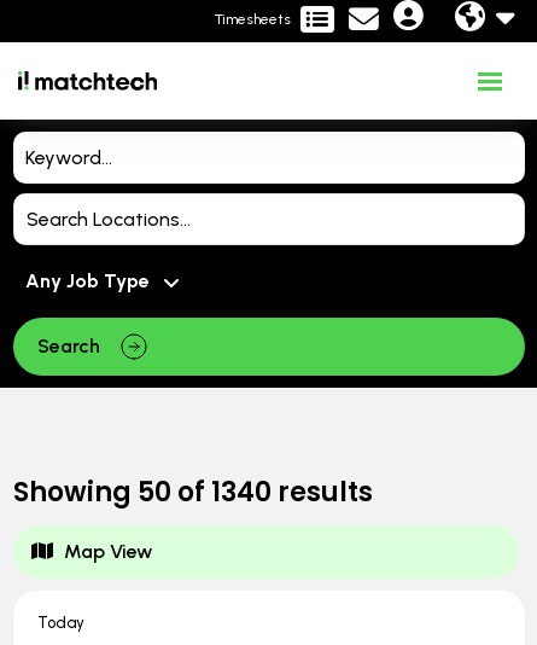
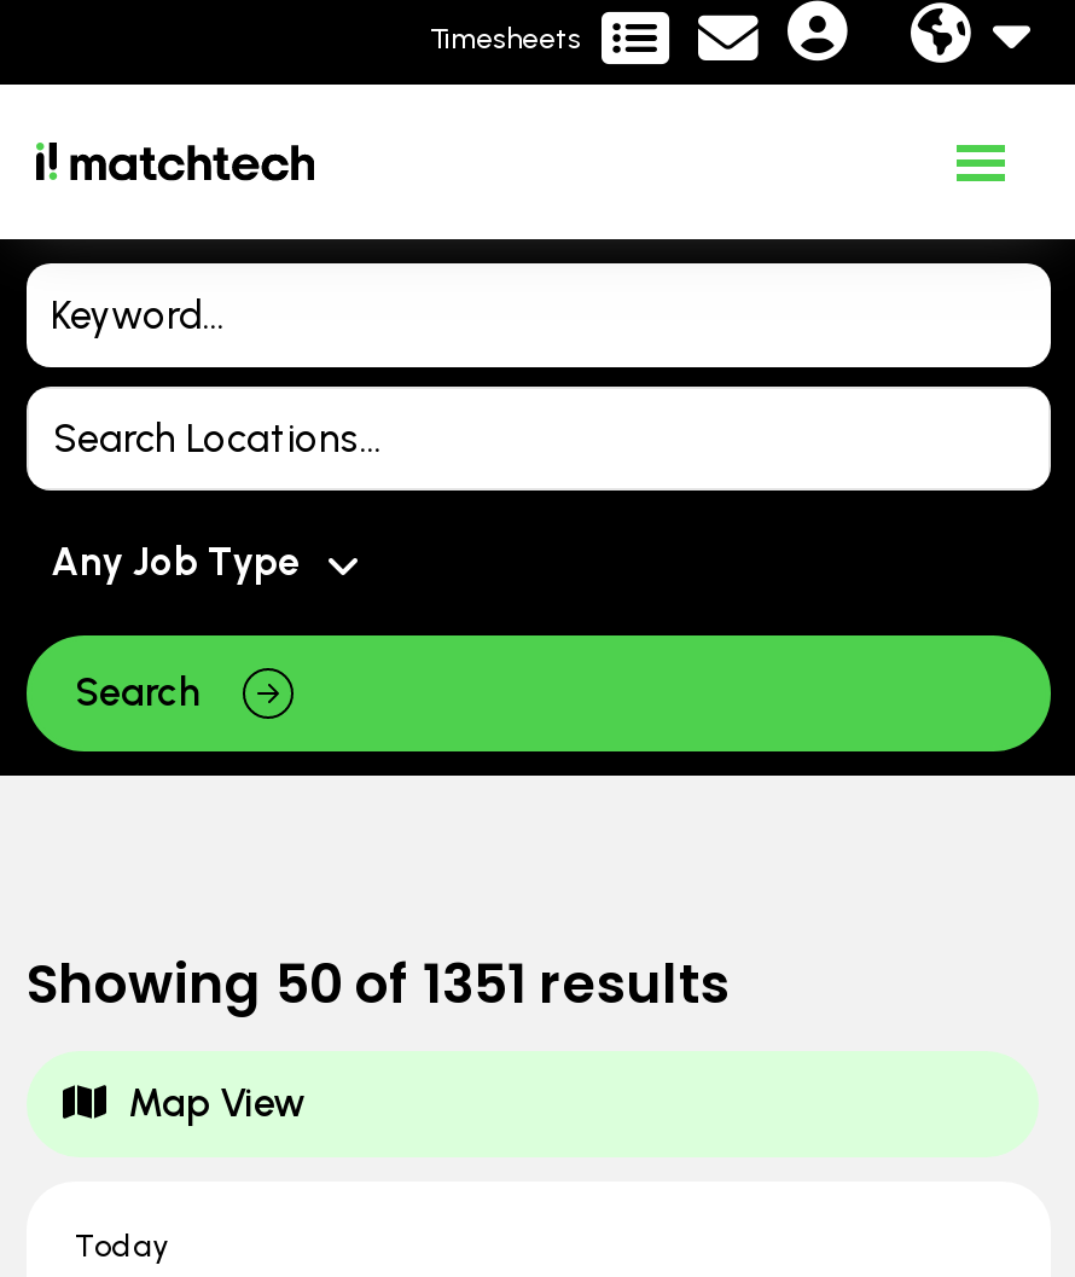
[13,473,373,511] Showing 50 of 1340 results -> [27,947,730,1022] Showing 50 of 1351 results

